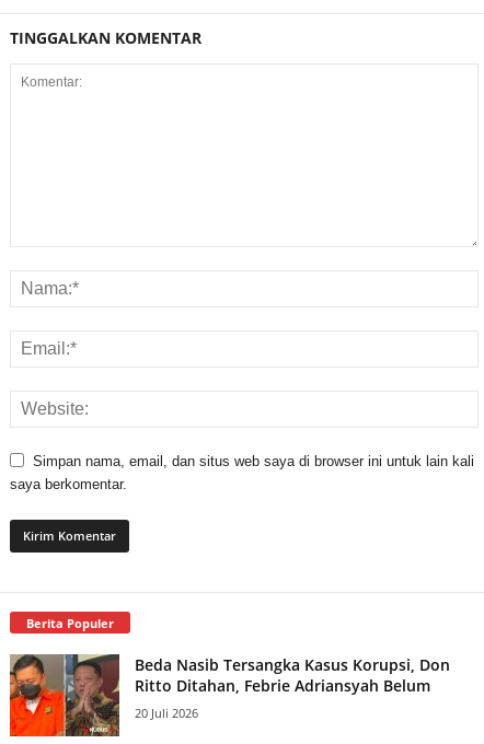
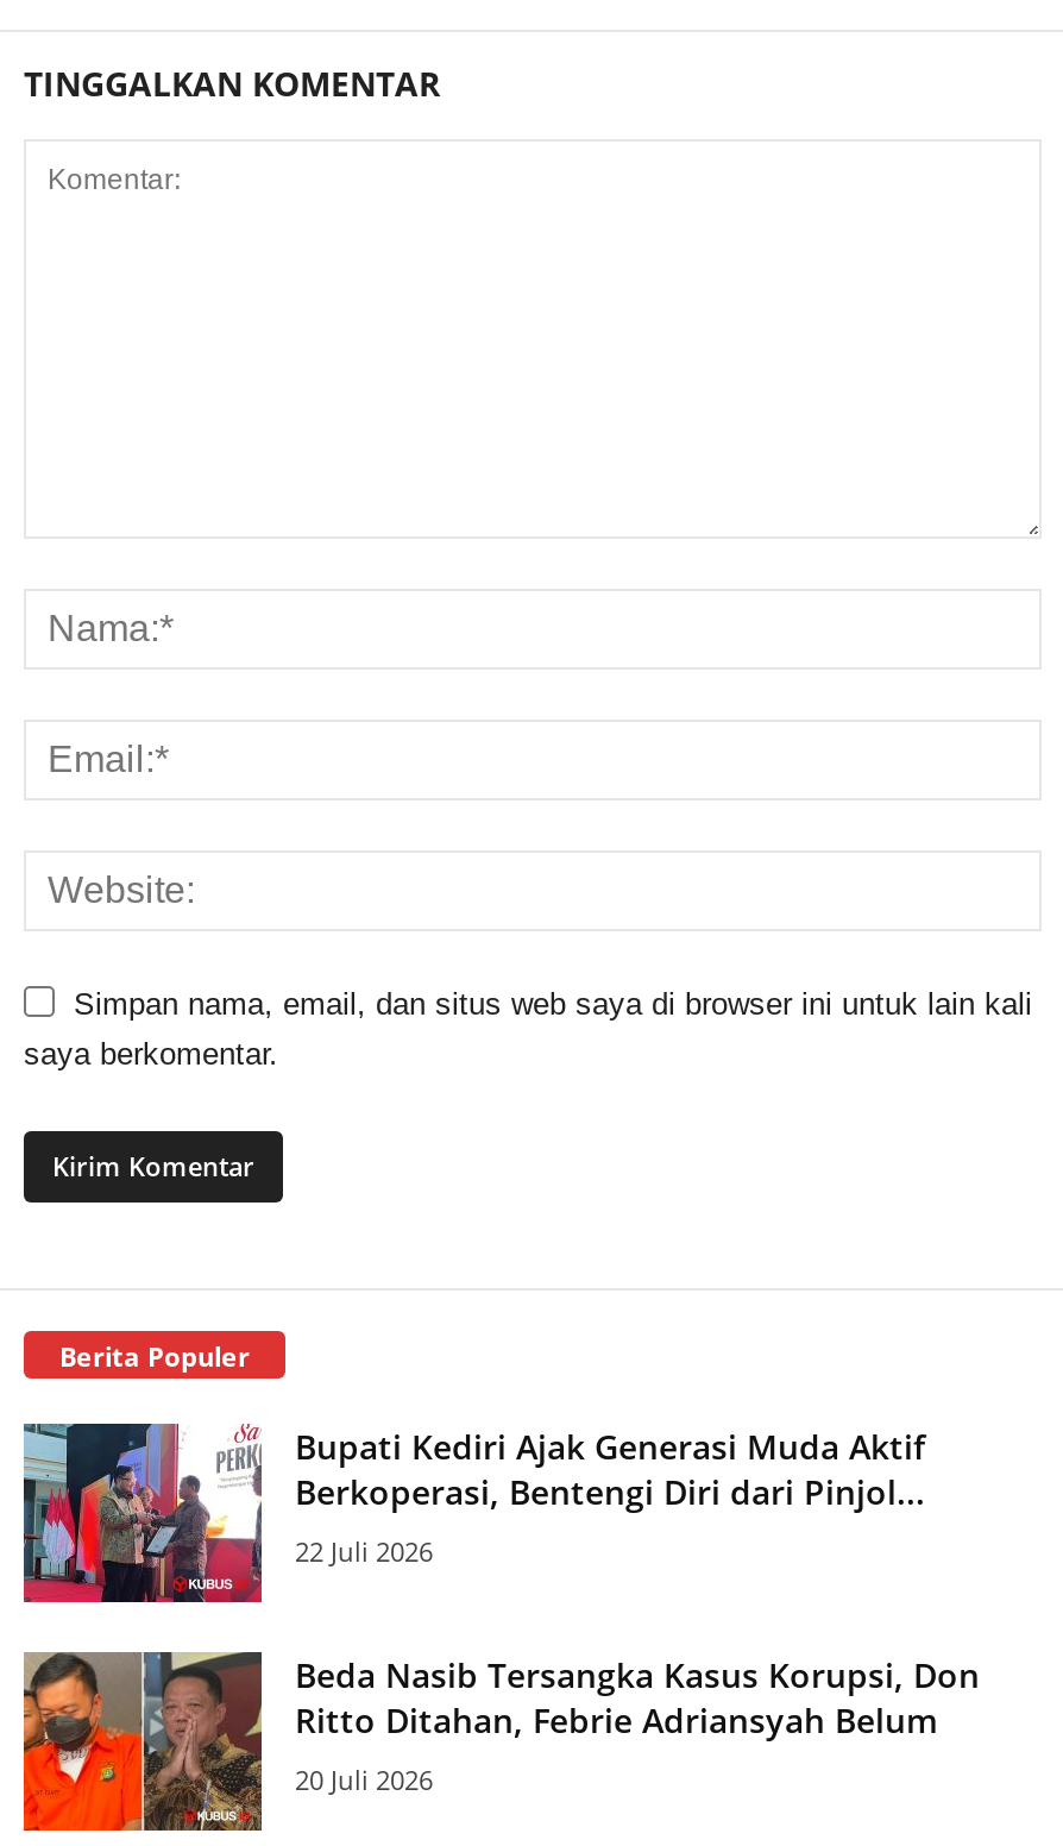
none -> [21,1421,925,1605] [image] | Bupati Kediri Ajak Generasi Muda Aktif | Berkoperasi, Bentengi Diri dari Pinjol... | 22 Juli 2026

